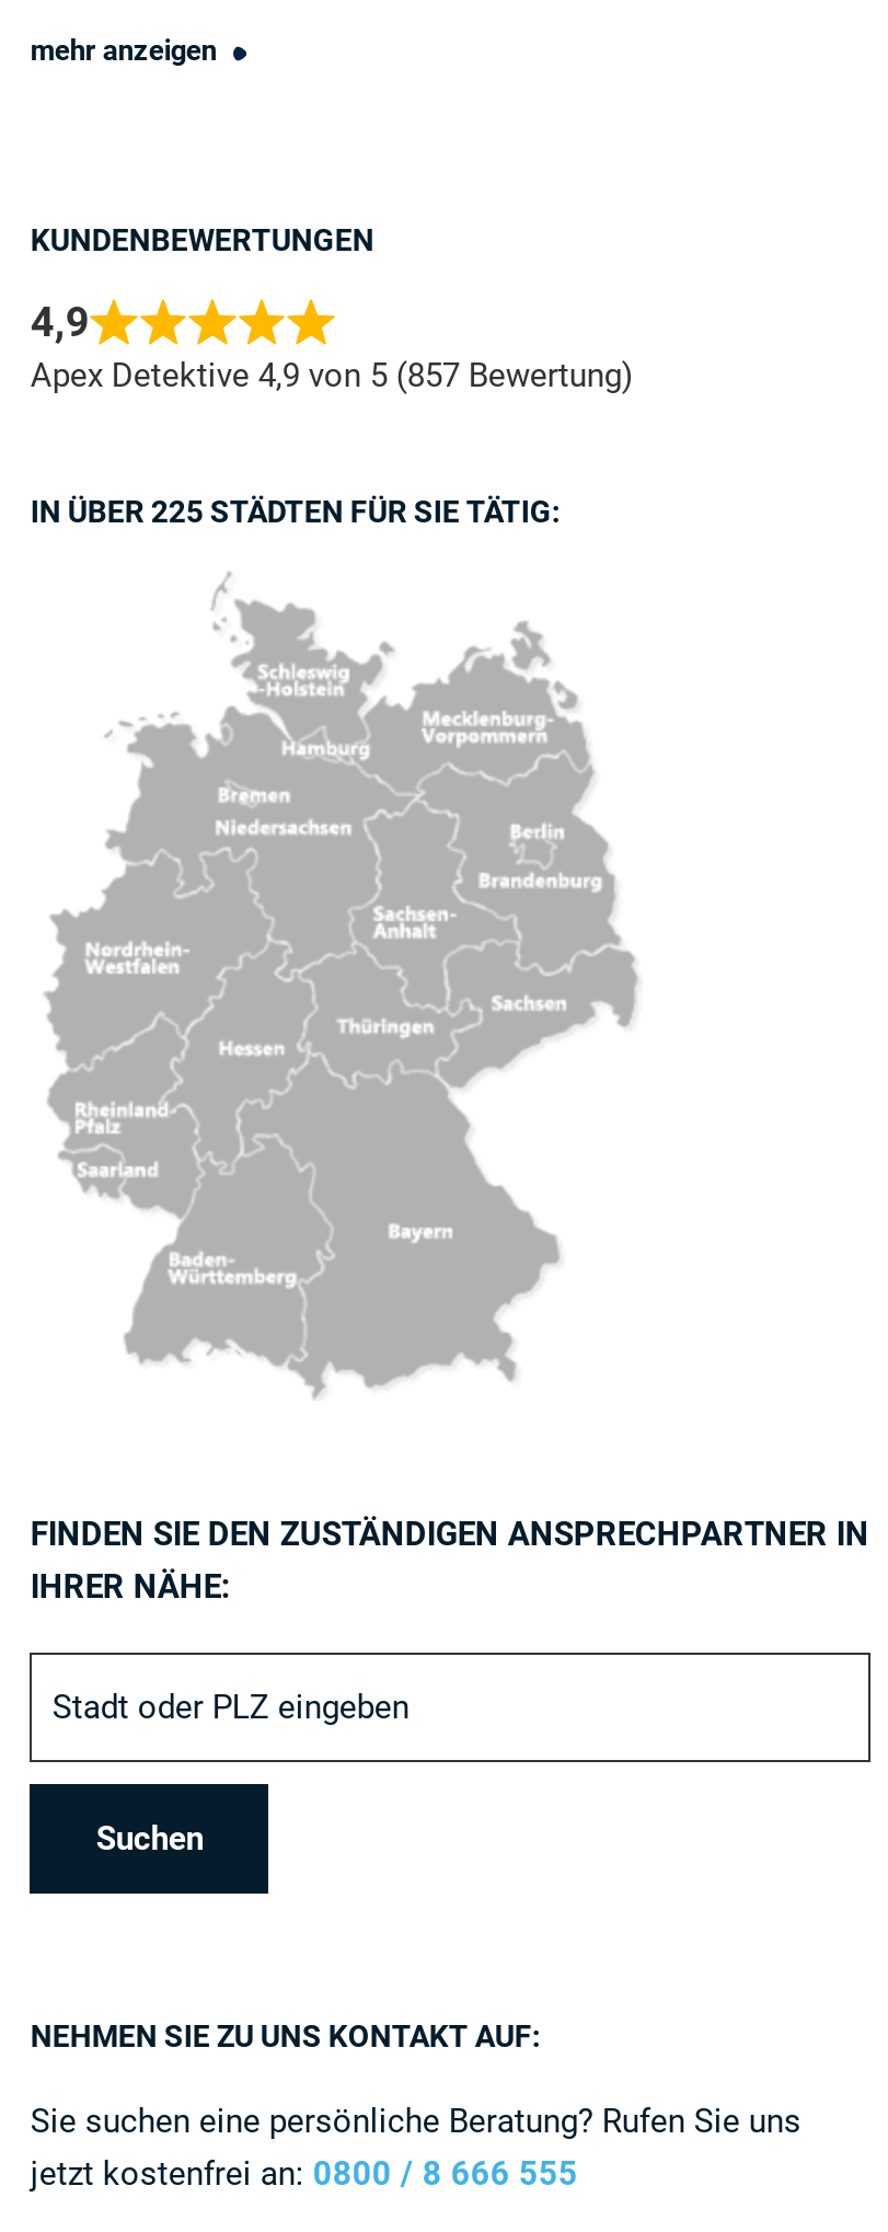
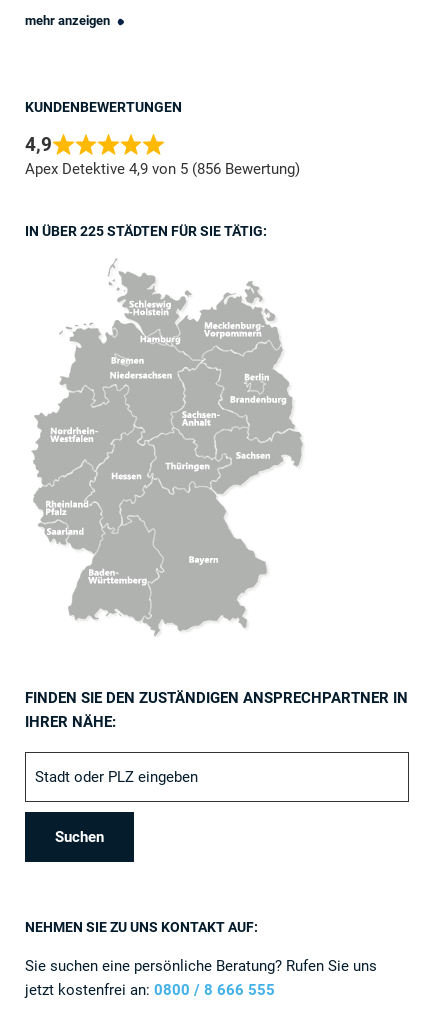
[30,355,633,394] Apex Detektive 4,9 von 5 (857 Bewertung) -> [25,159,300,177] Apex Detektive 4,9 von 5 (856 Bewertung)

